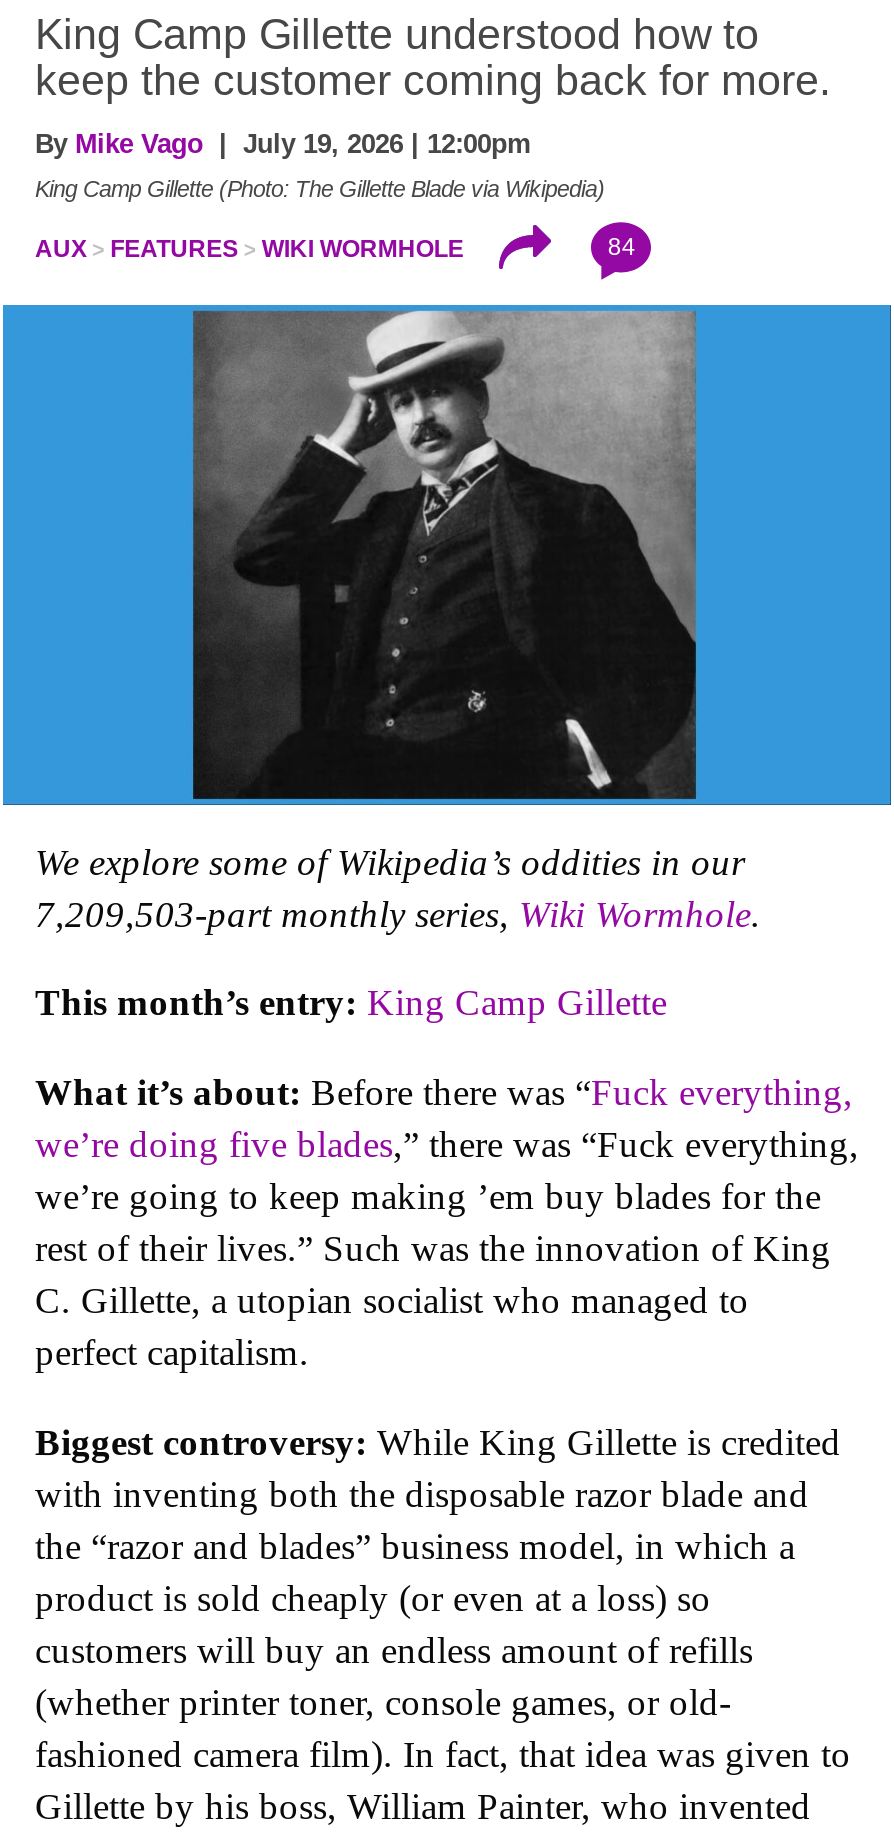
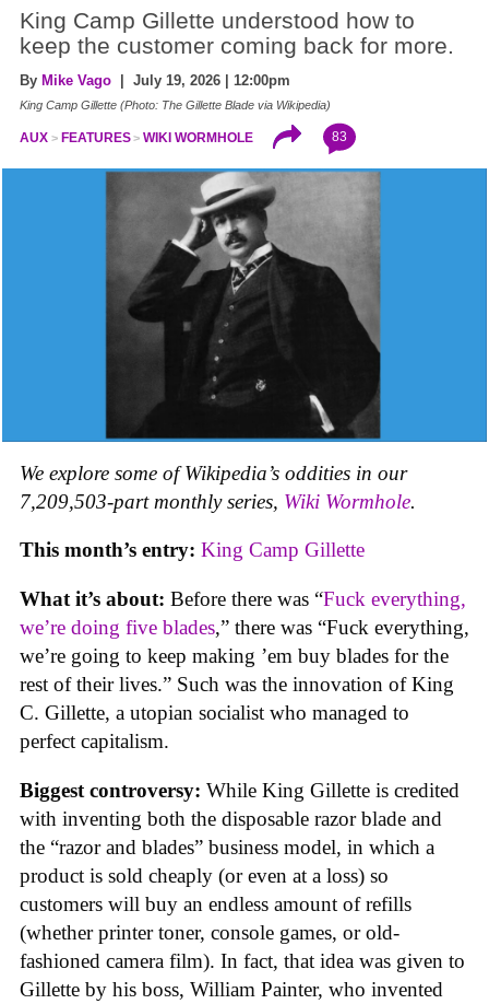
[608,233,636,261] 84 -> [332,129,347,145] 83

